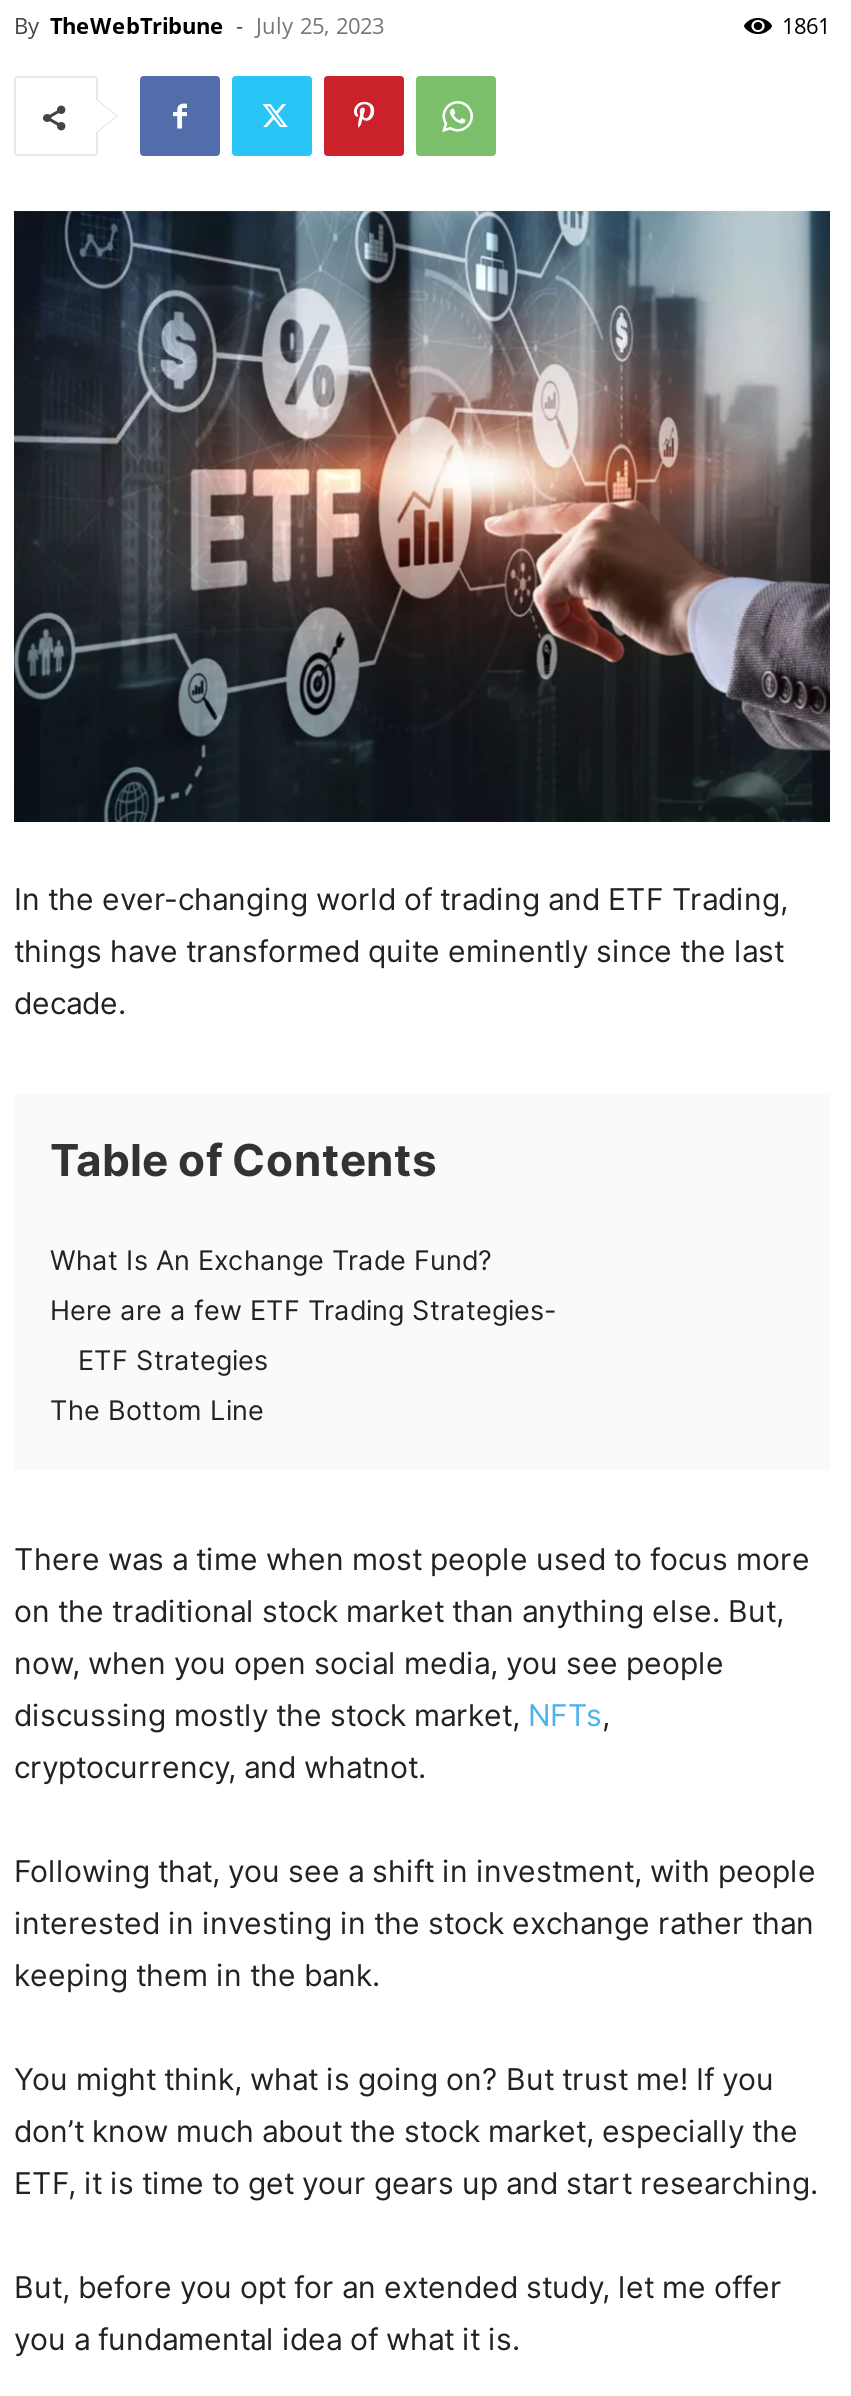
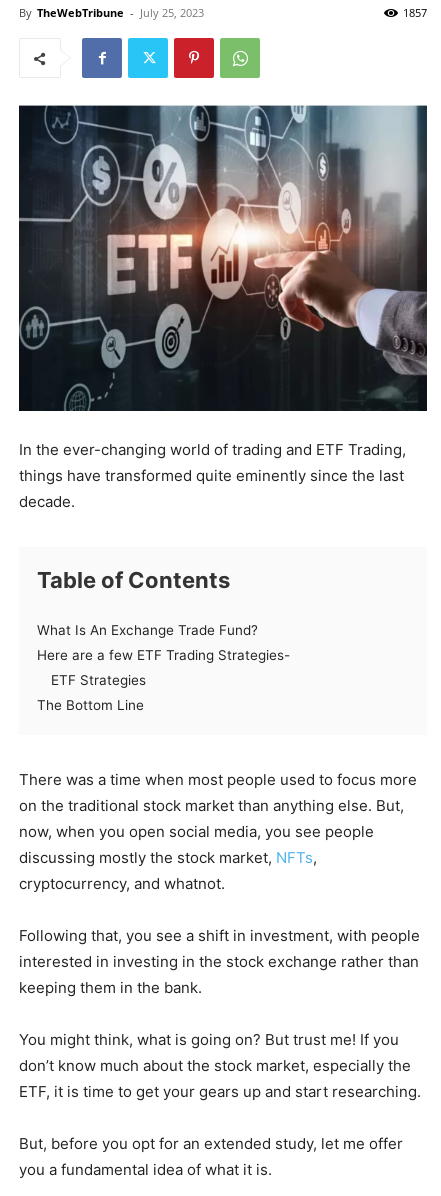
[782,10,830,40] 1861 -> [403,5,427,20] 1857

